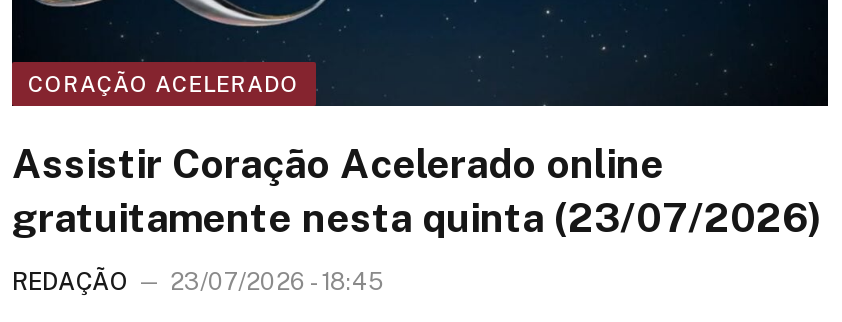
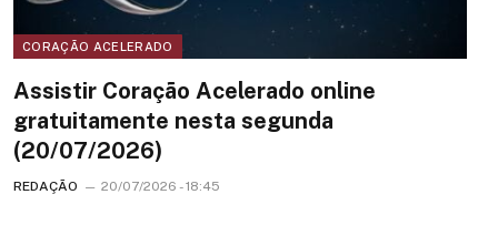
[12,193,822,241] gratuitamente nesta quinta (23/07/2026) -> [13,107,333,163] gratuitamente nesta segunda | (20/07/2026)
[12,267,384,295] REDAÇÃO 23/07/2026 - 18:45 -> [13,178,220,193] REDAÇÃO 20/07/2026 - 18:45

